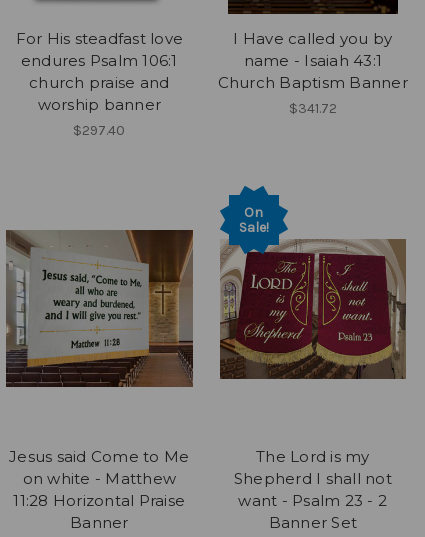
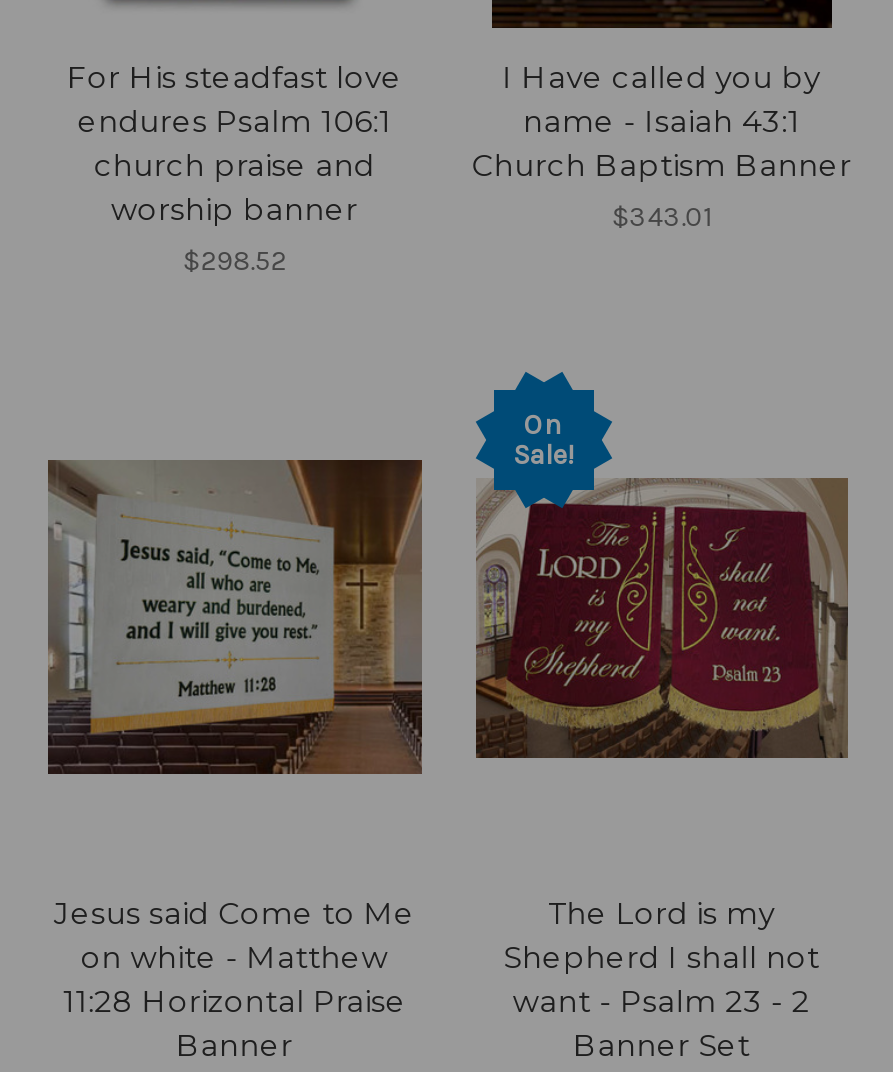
[289,100,337,117] $341.72 -> [612,200,712,234] $343.01
[73,122,125,139] $297.40 -> [182,244,286,278] $298.52

